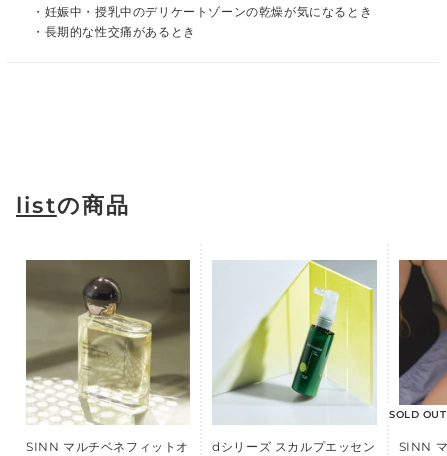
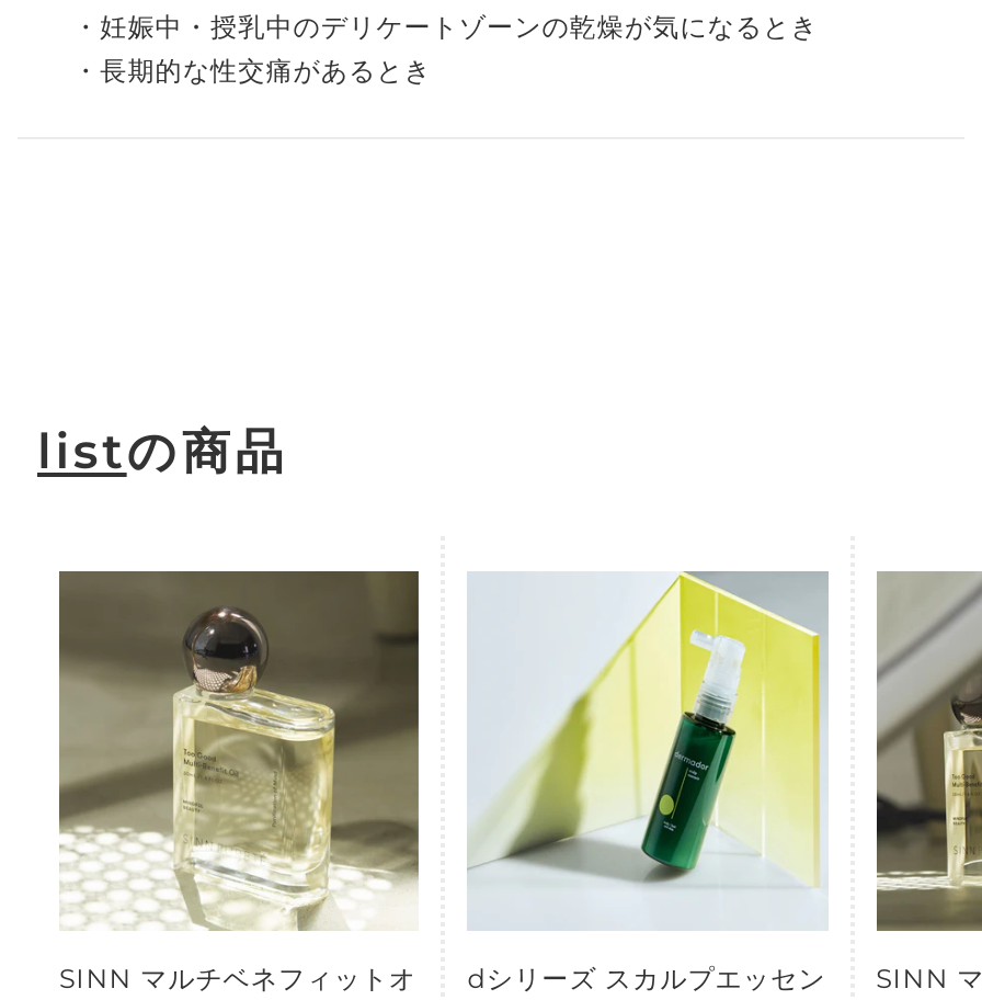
[398,260,444,400] [image] -> [875,572,975,877] [image]
[389,408,446,421] SOLD OUT -> none

